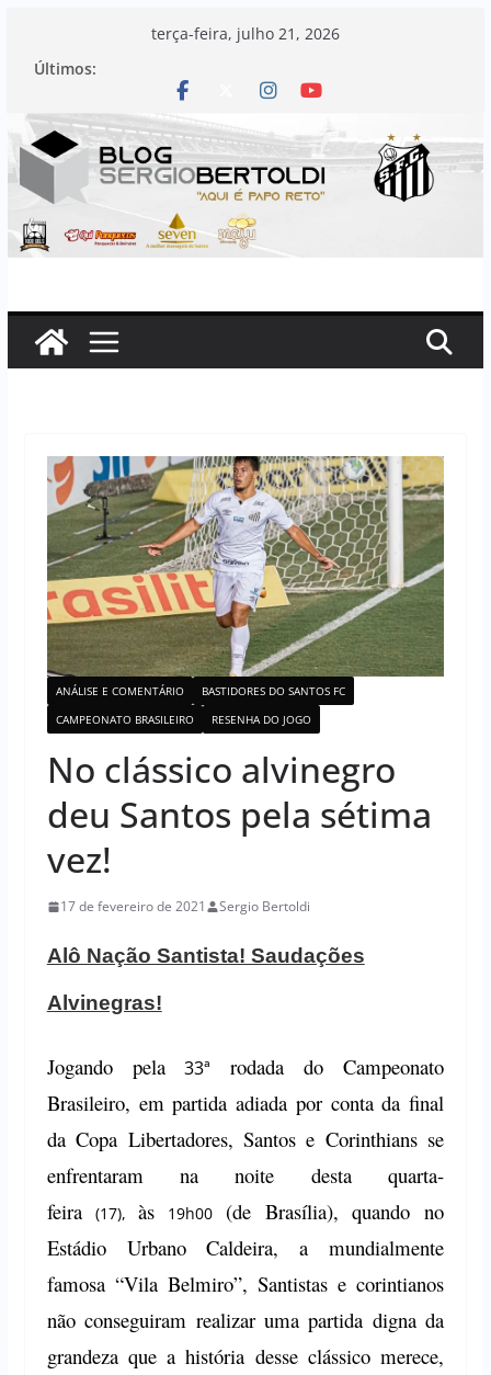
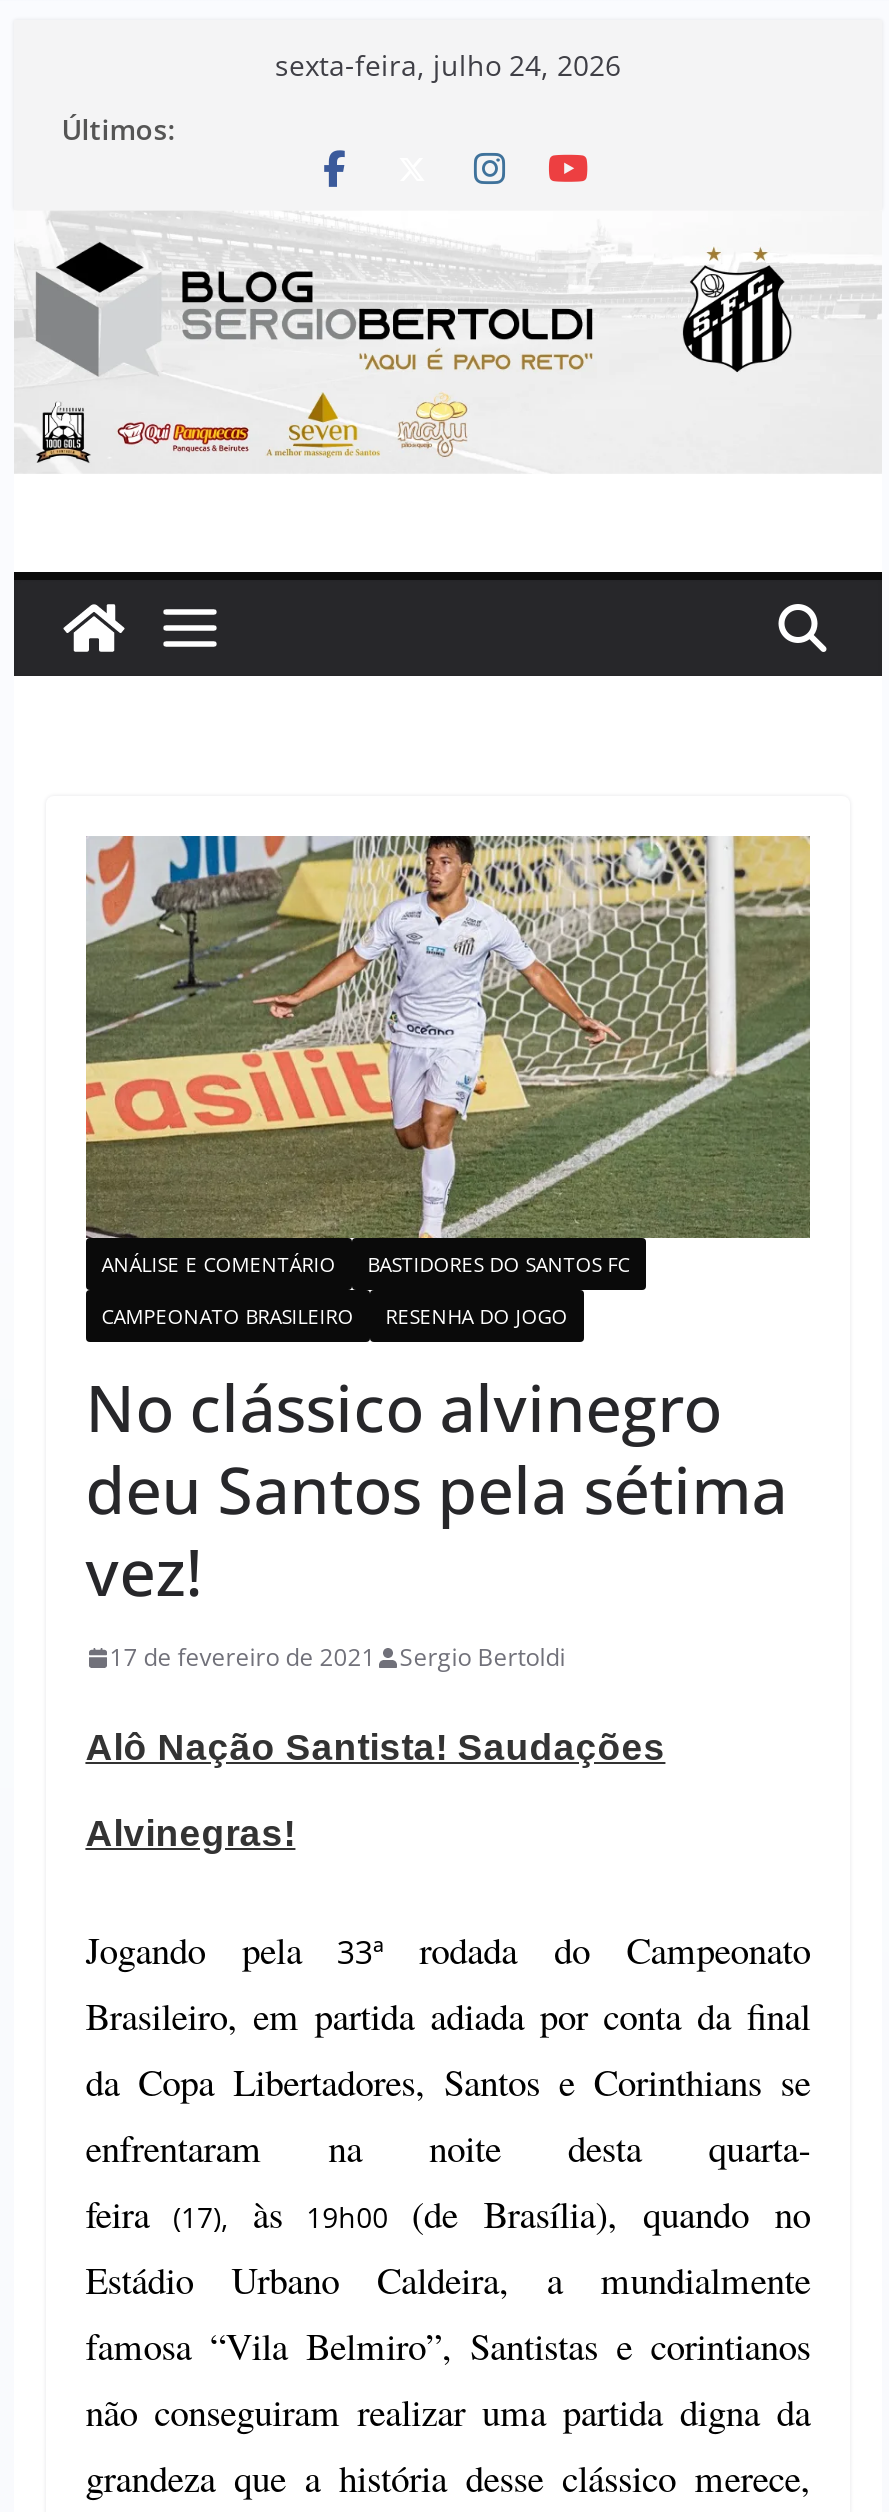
[151,23,340,44] terça-feira, julho 21, 2026 -> [275,46,621,84] sexta-feira, julho 24, 2026

